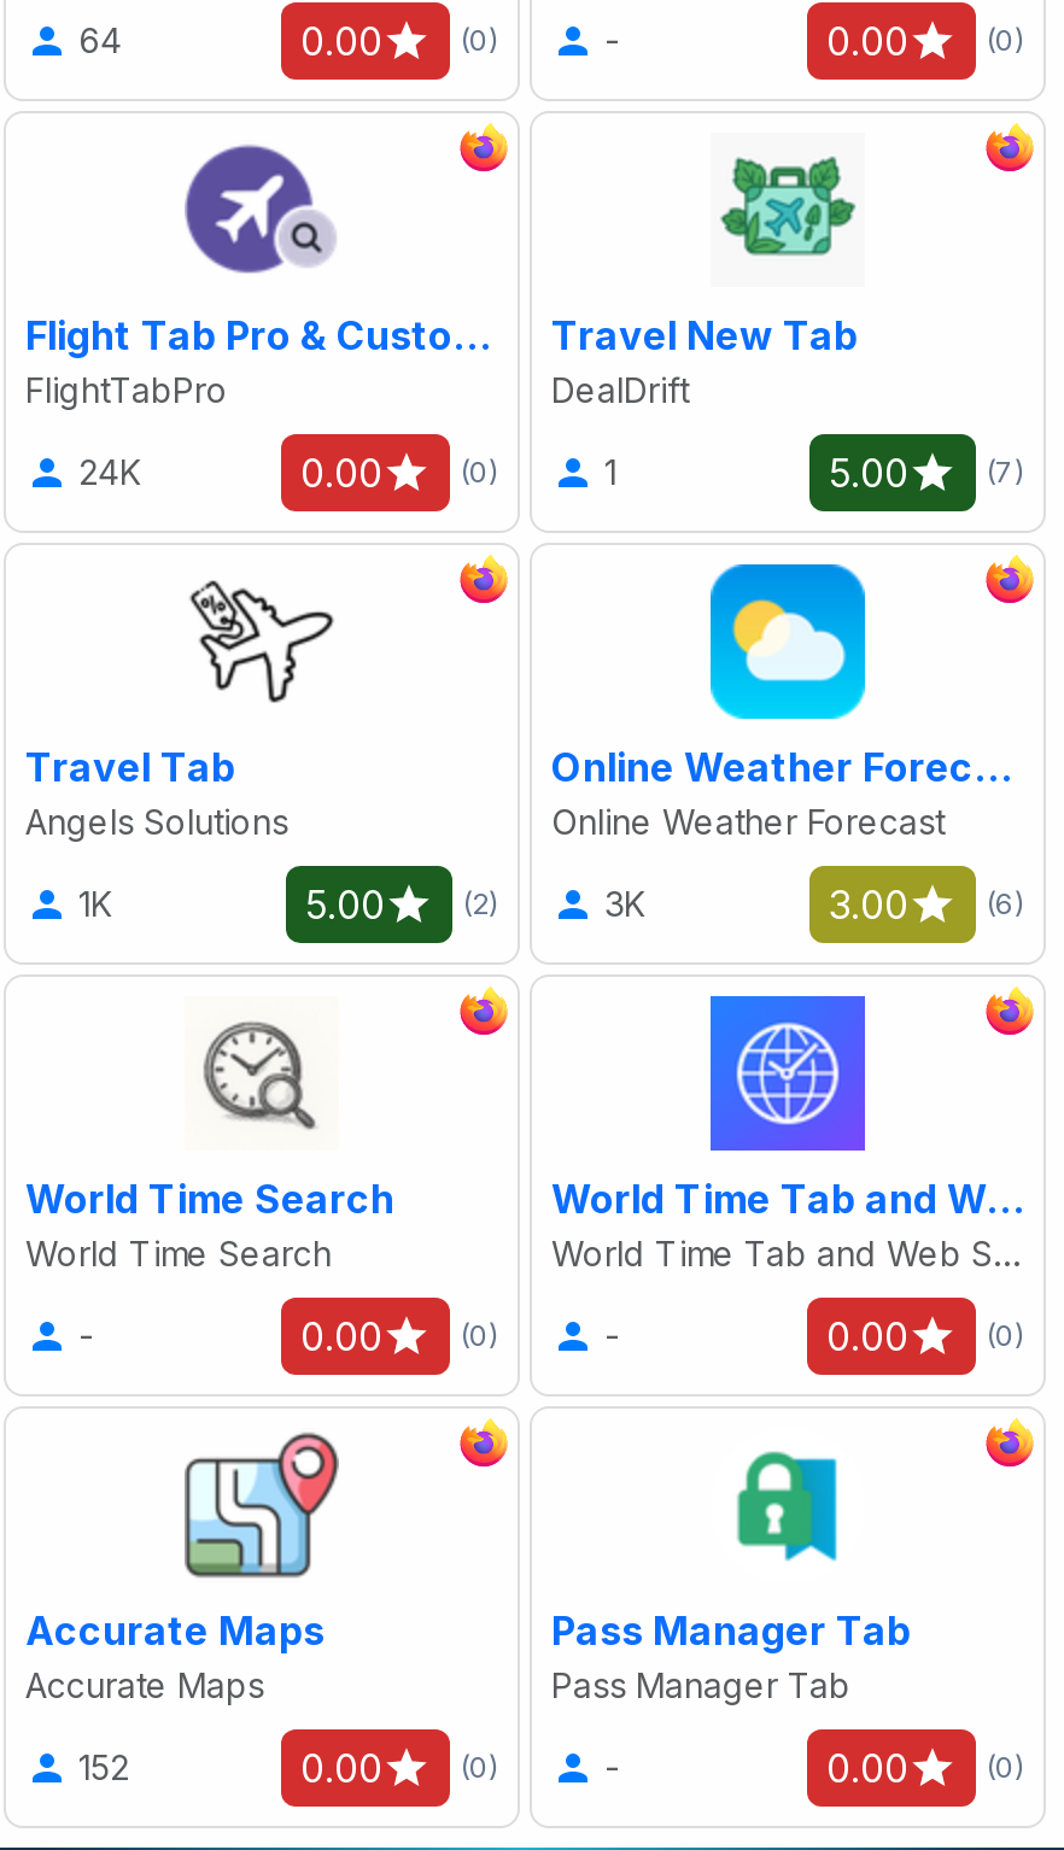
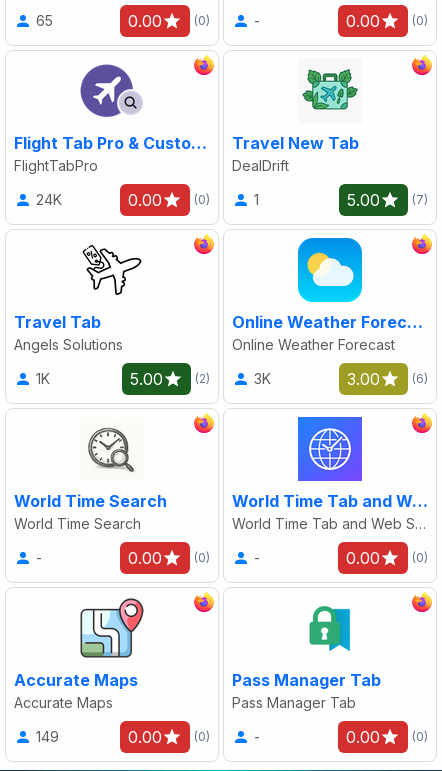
[78,20,122,61] 64 -> [36,12,53,29] 65
[78,1747,129,1788] 152 -> [36,728,59,745] 149

